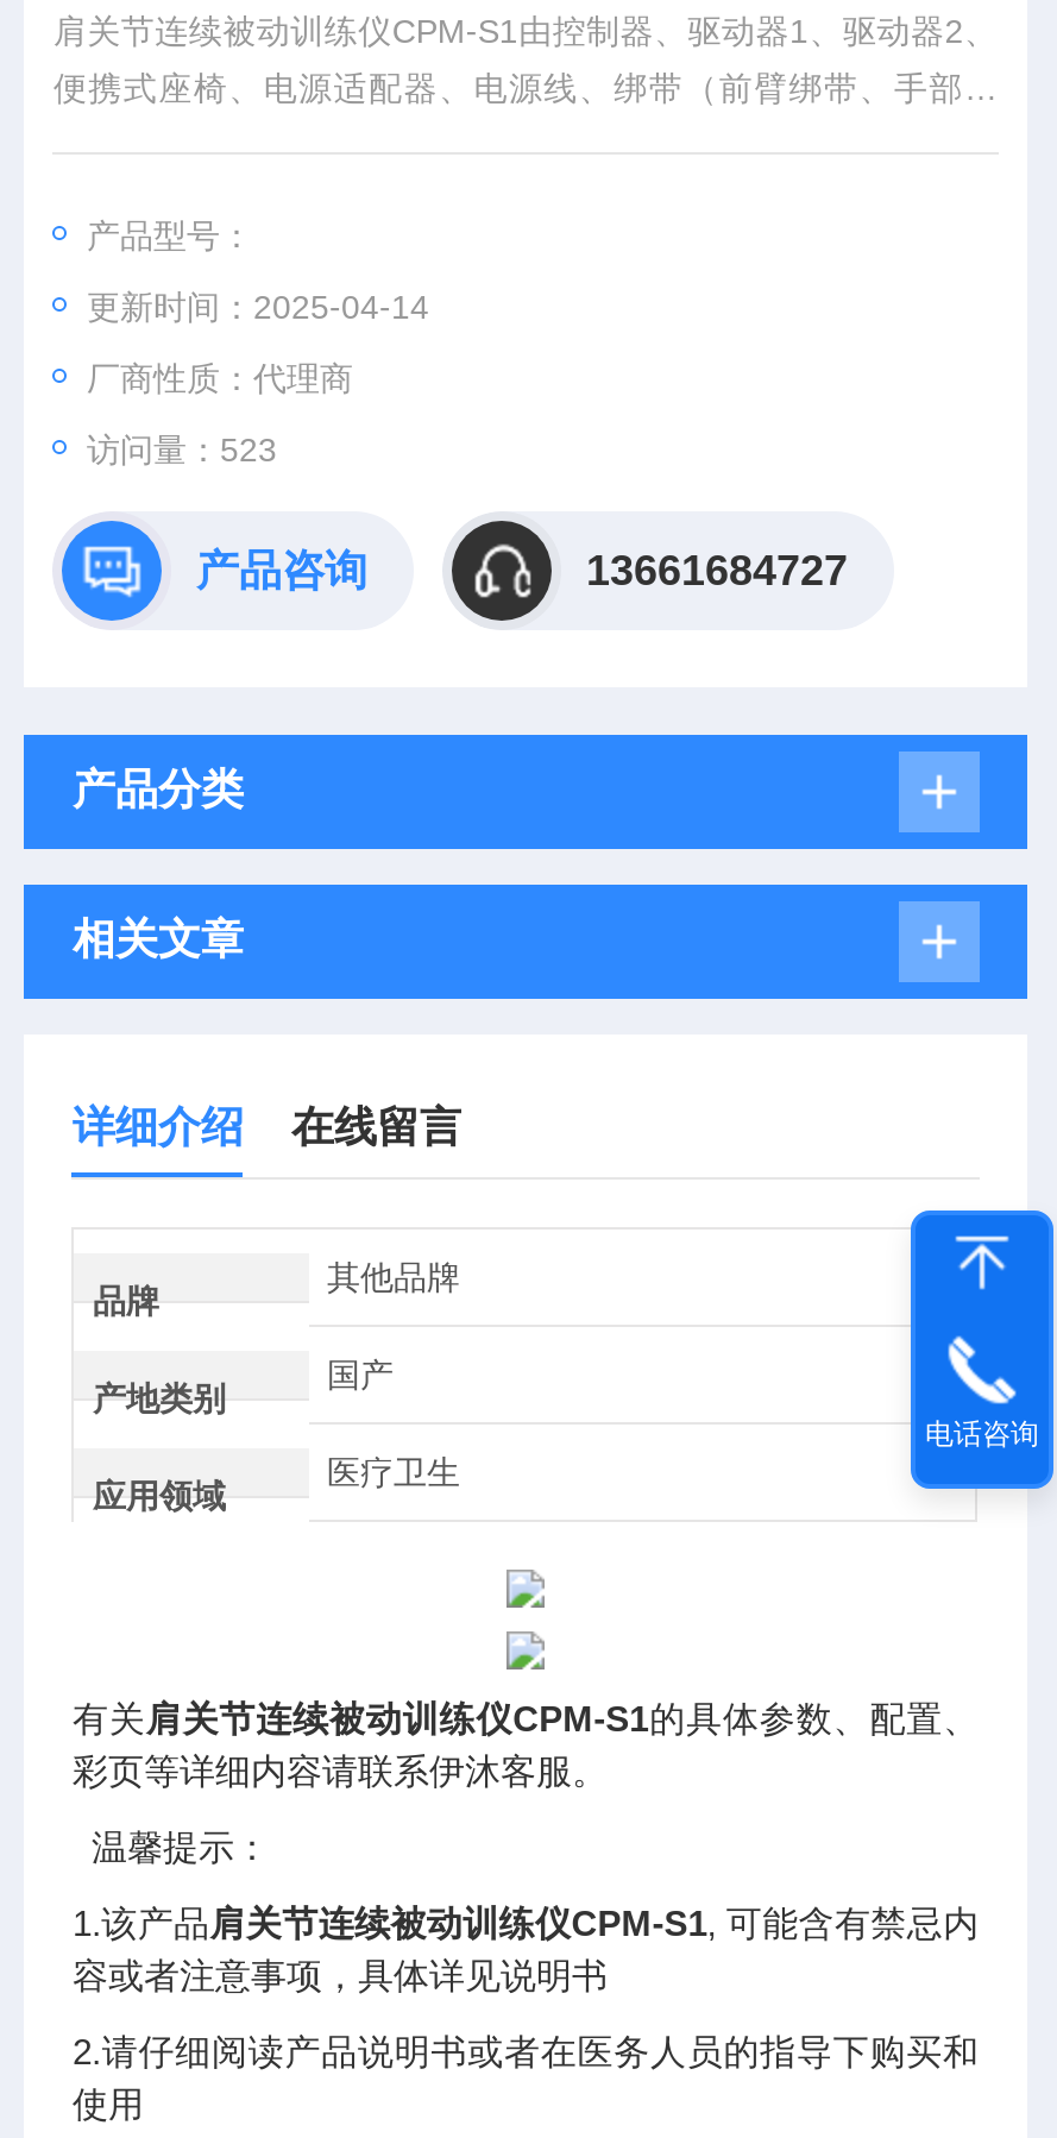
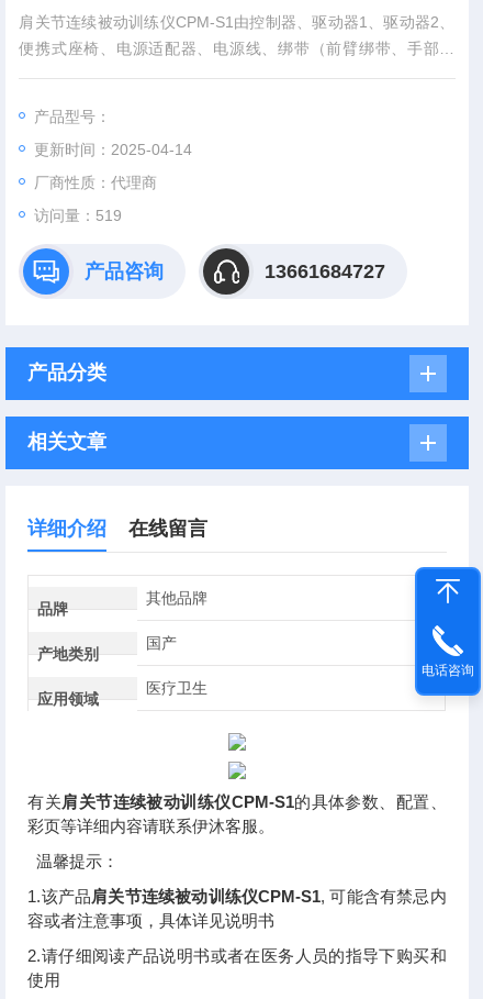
[87,430,277,469] 访问量：523 -> [34,207,122,224] 访问量：519

